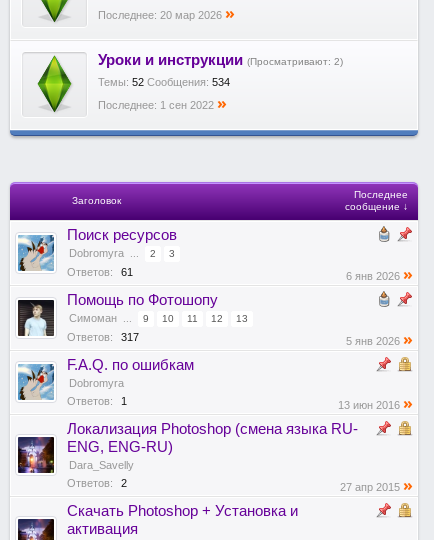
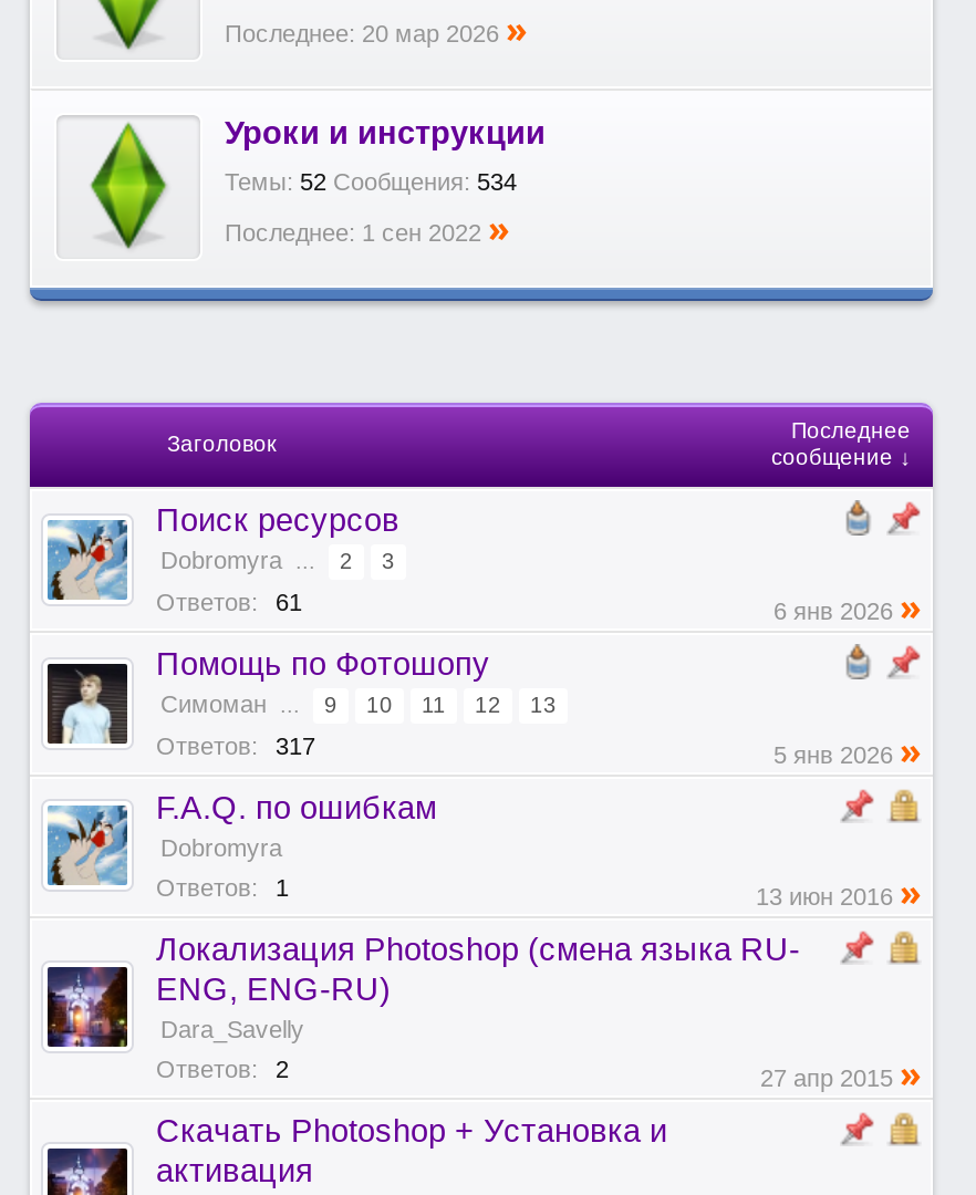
[98,52,343,68] Уроки и инструкции (Просматривают: 2) -> [225,115,546,150] Уроки и инструкции

